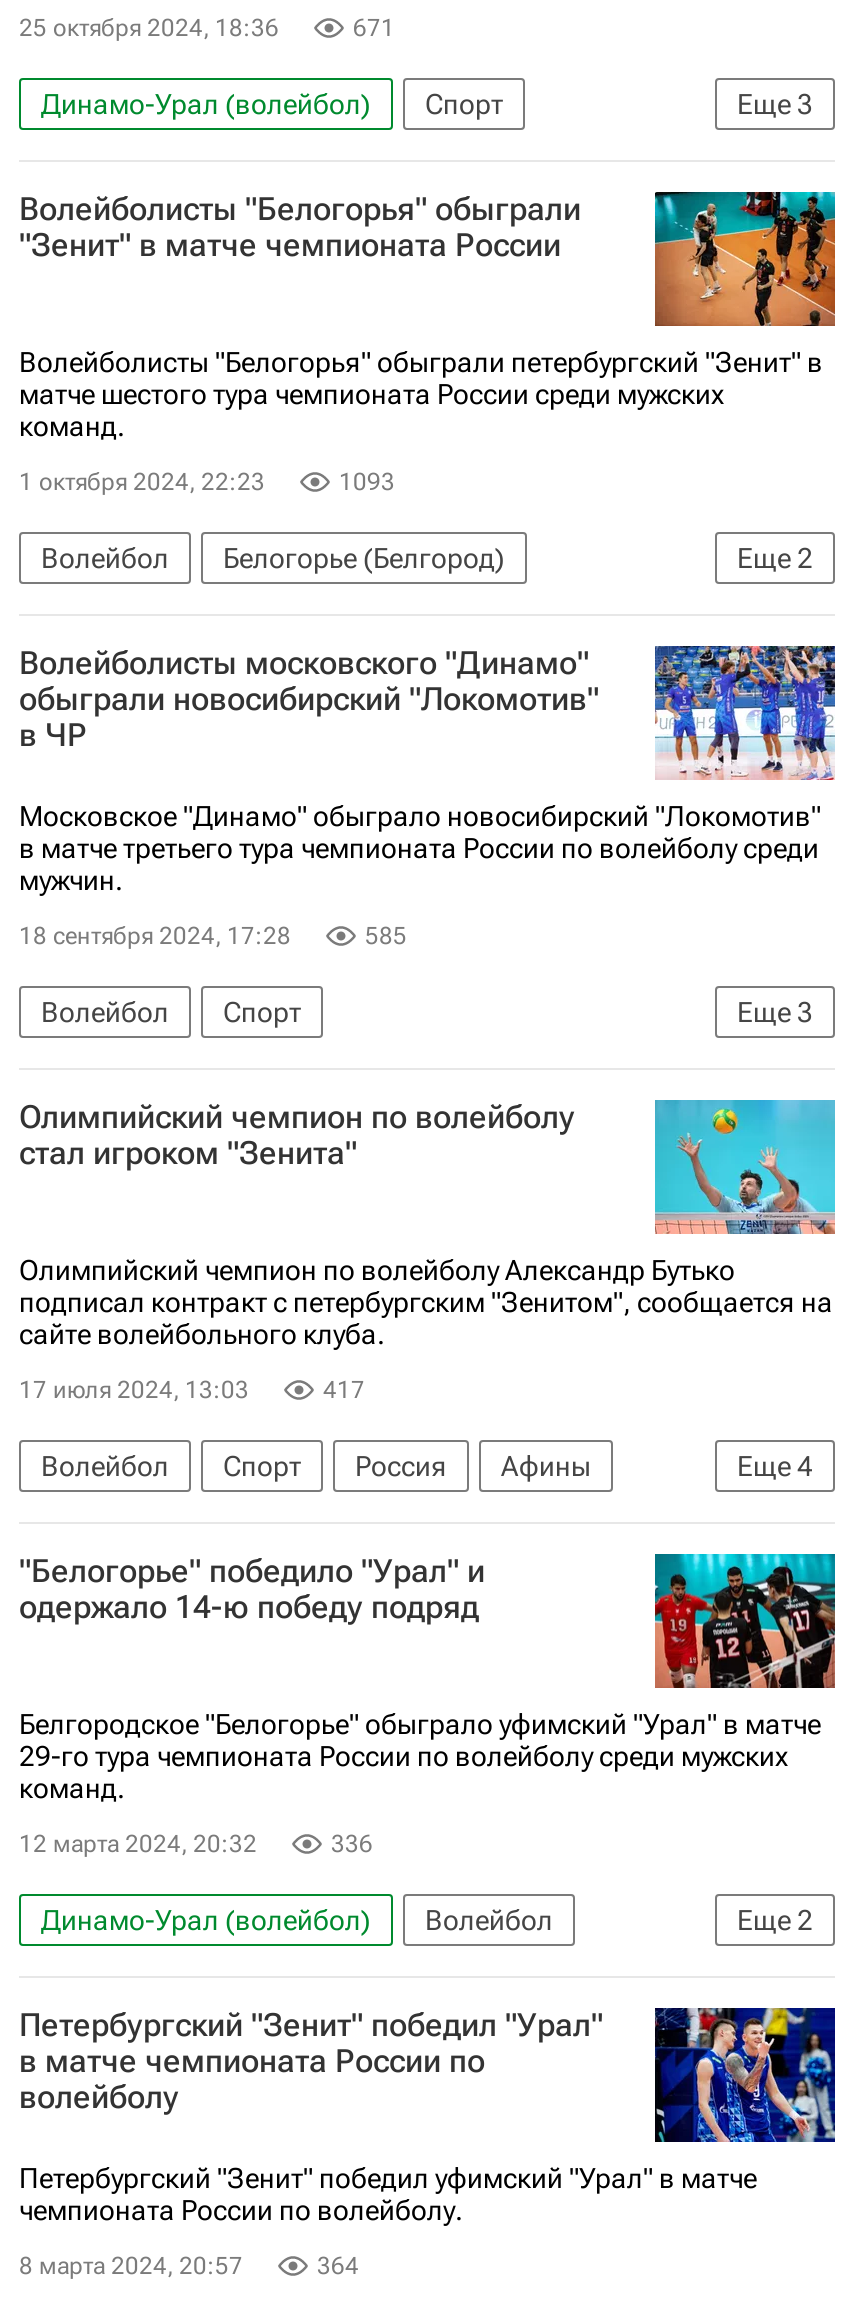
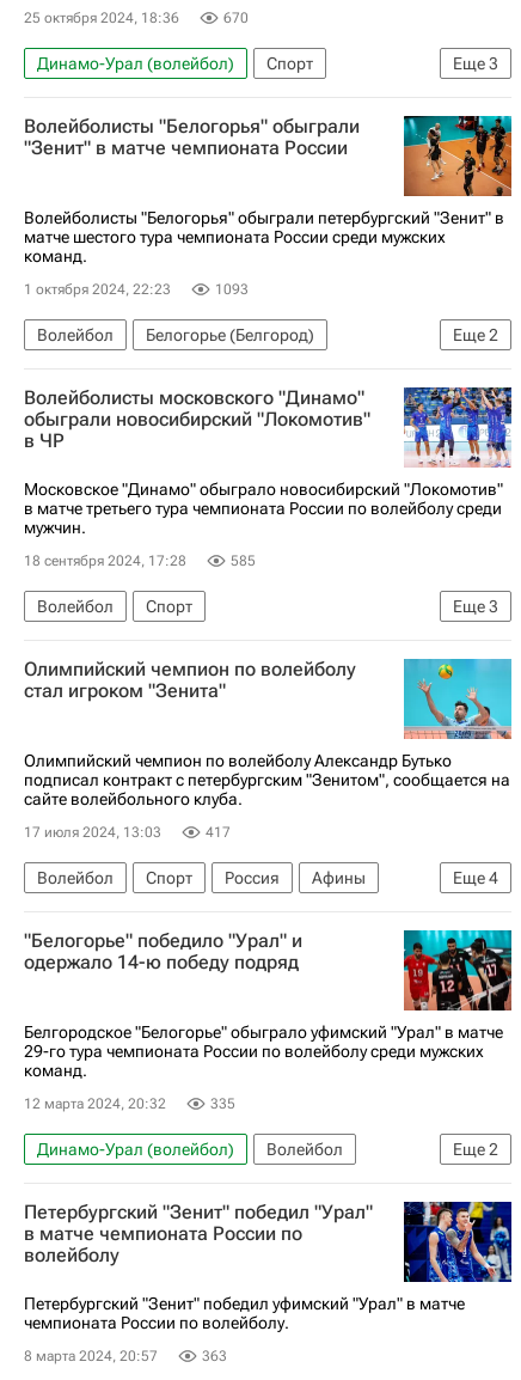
[353,13,395,41] 671 -> [223,9,249,26] 670
[331,1830,373,1858] 336 -> [210,1095,235,1112] 335
[317,2252,359,2280] 364 -> [202,1348,227,1364] 363

